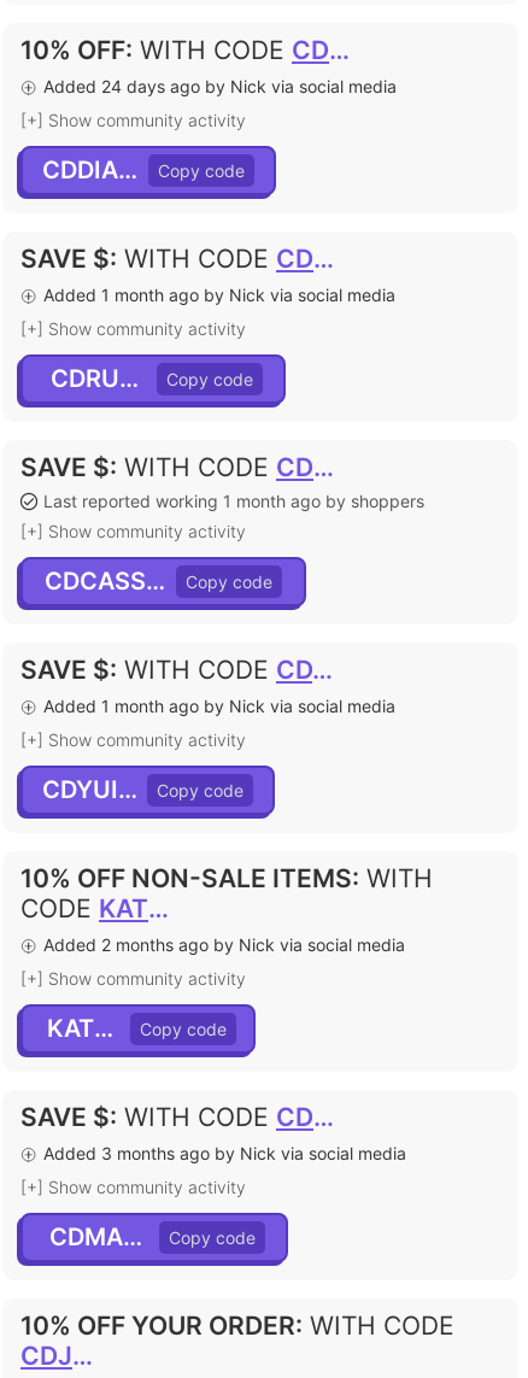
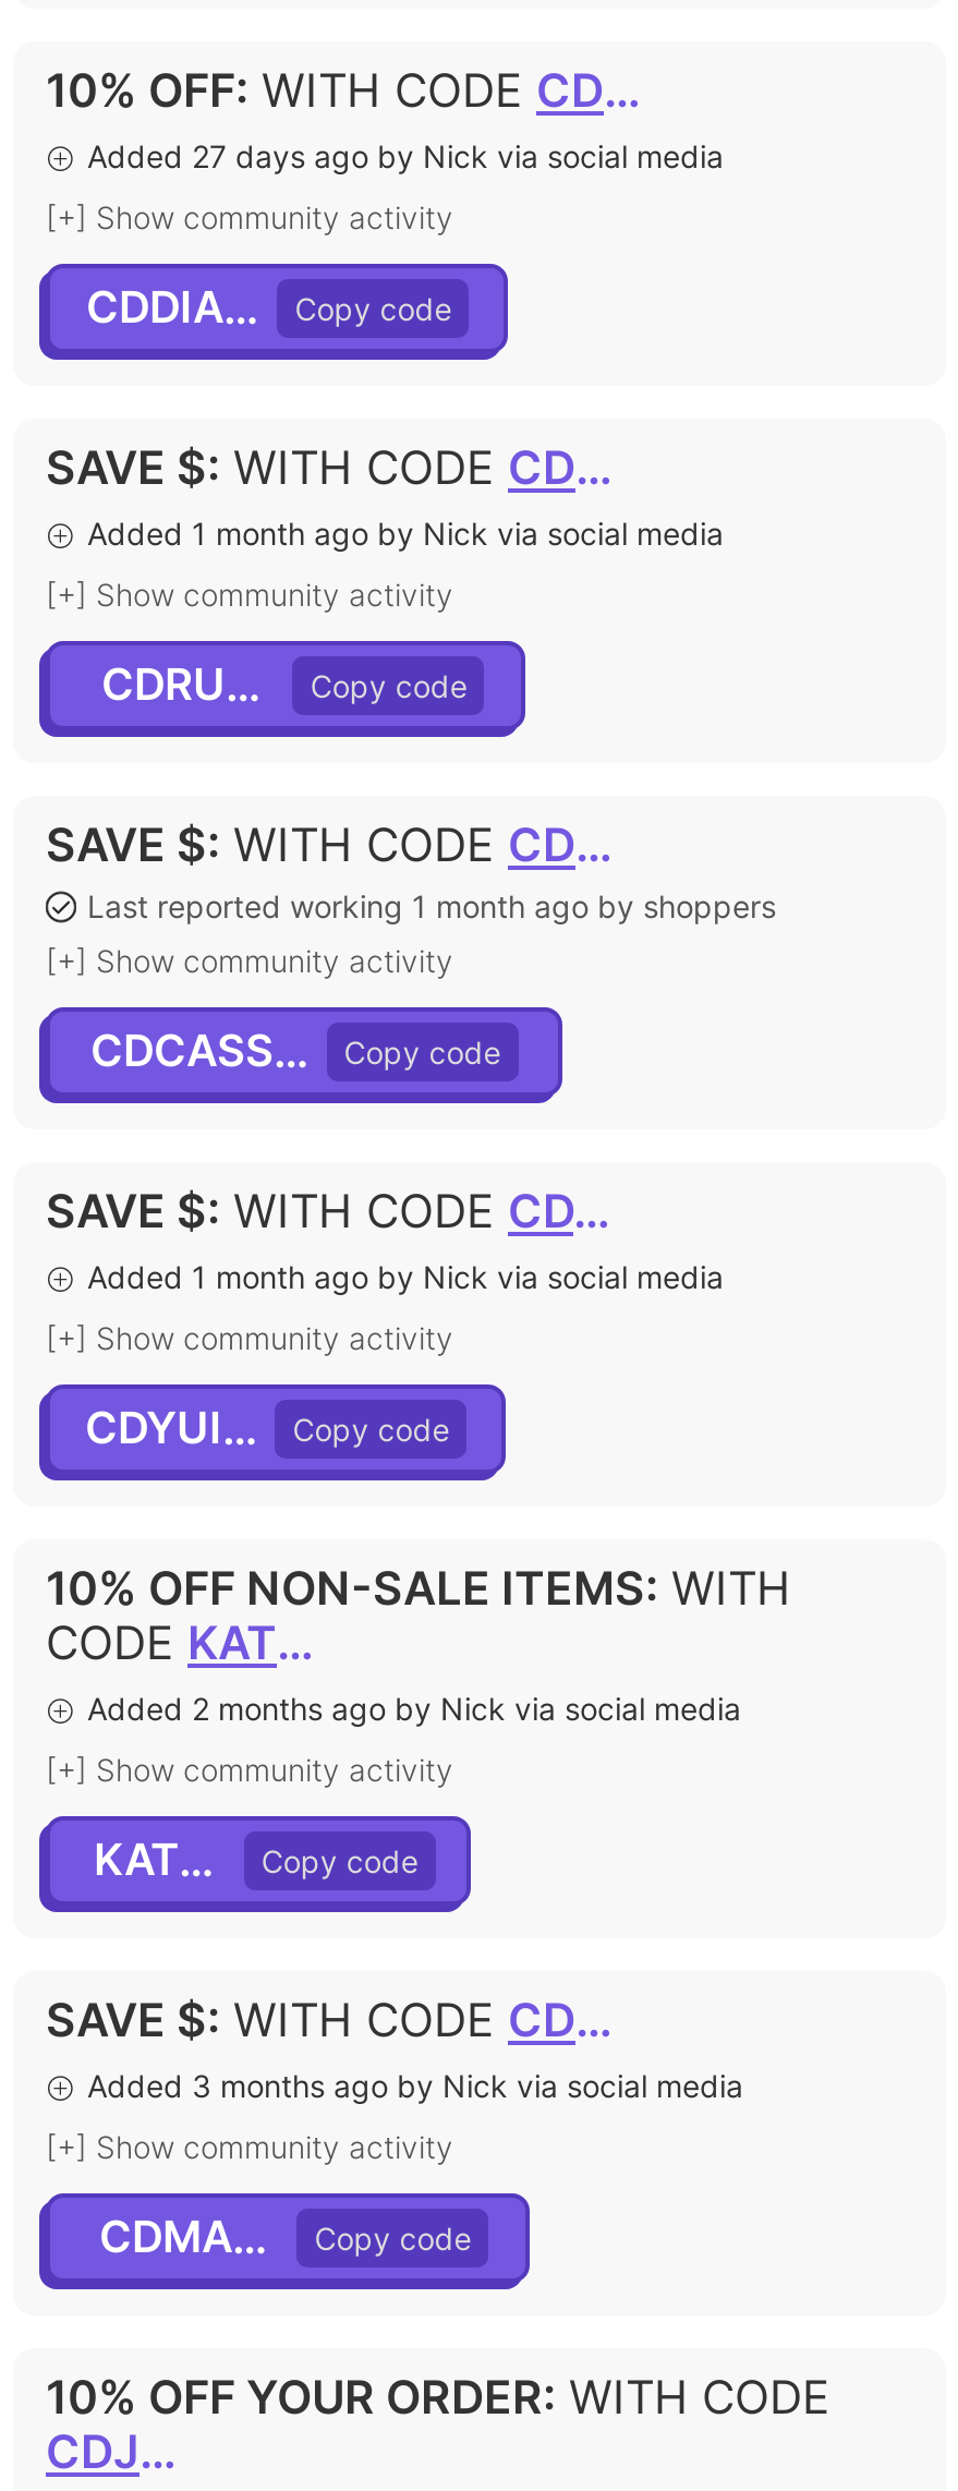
[43,77,397,97] Added 24 days ago by Nick via social media -> [87,138,724,176] Added 27 days ago by Nick via social media

